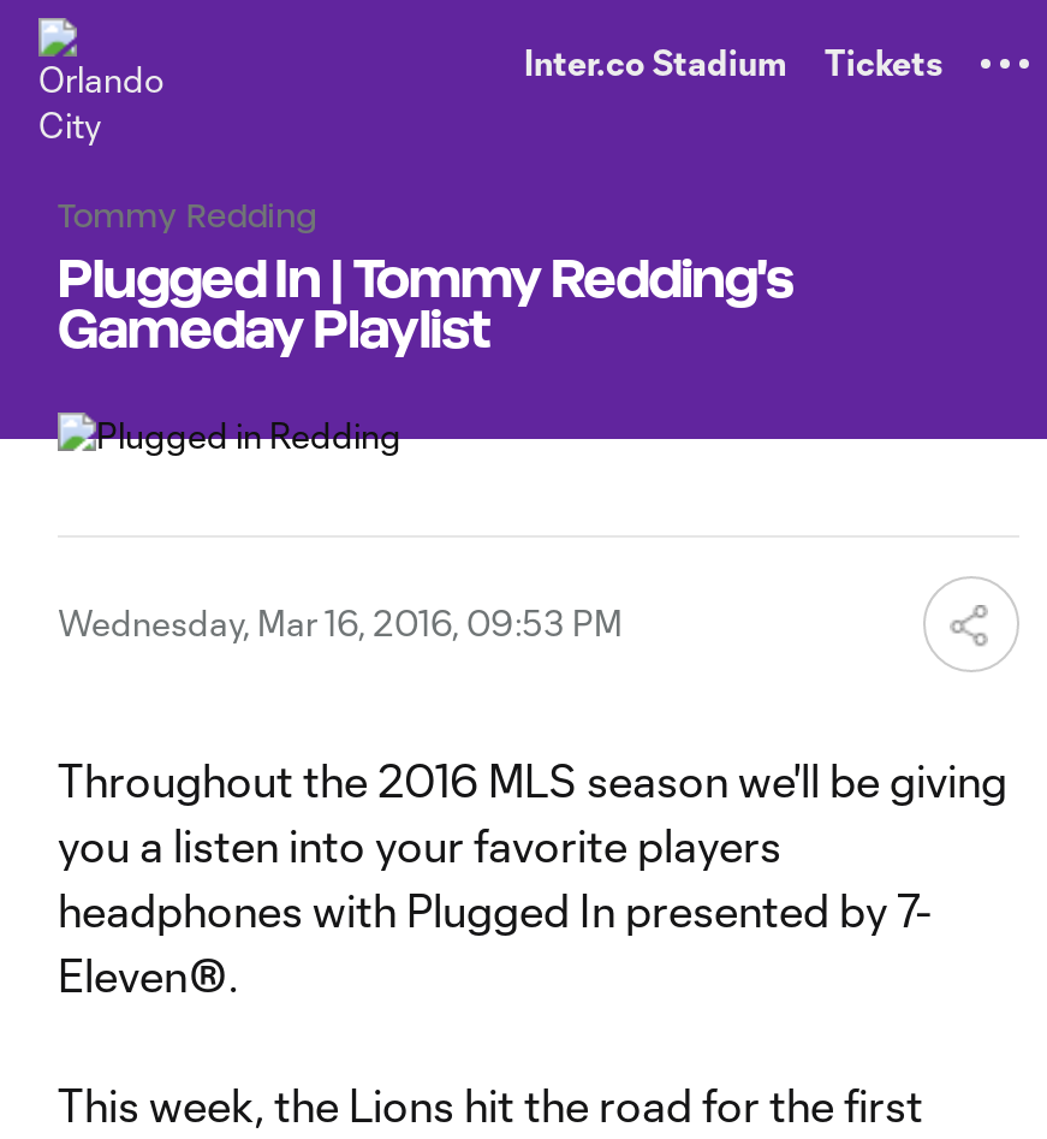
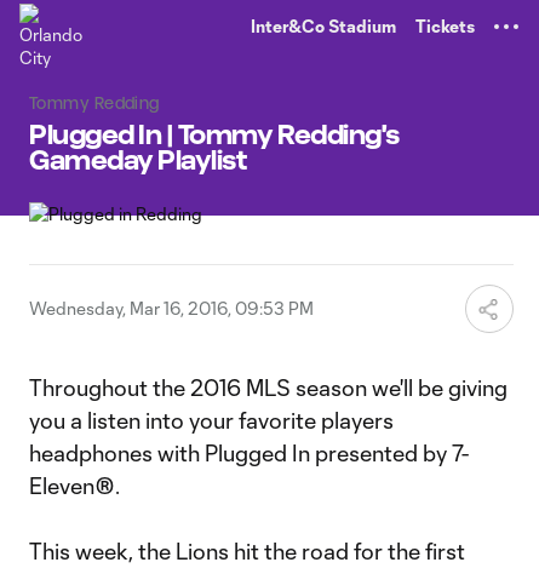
[524,42,786,83] Inter.co Stadium -> [251,16,396,36] Inter&Co Stadium

